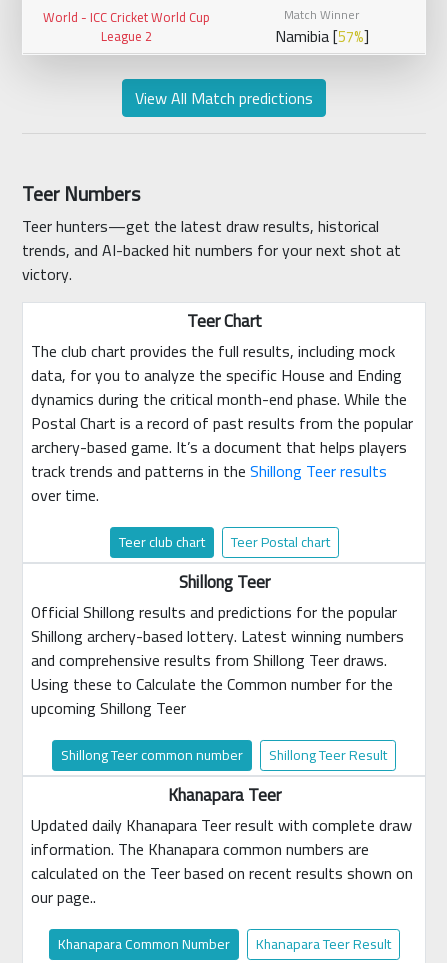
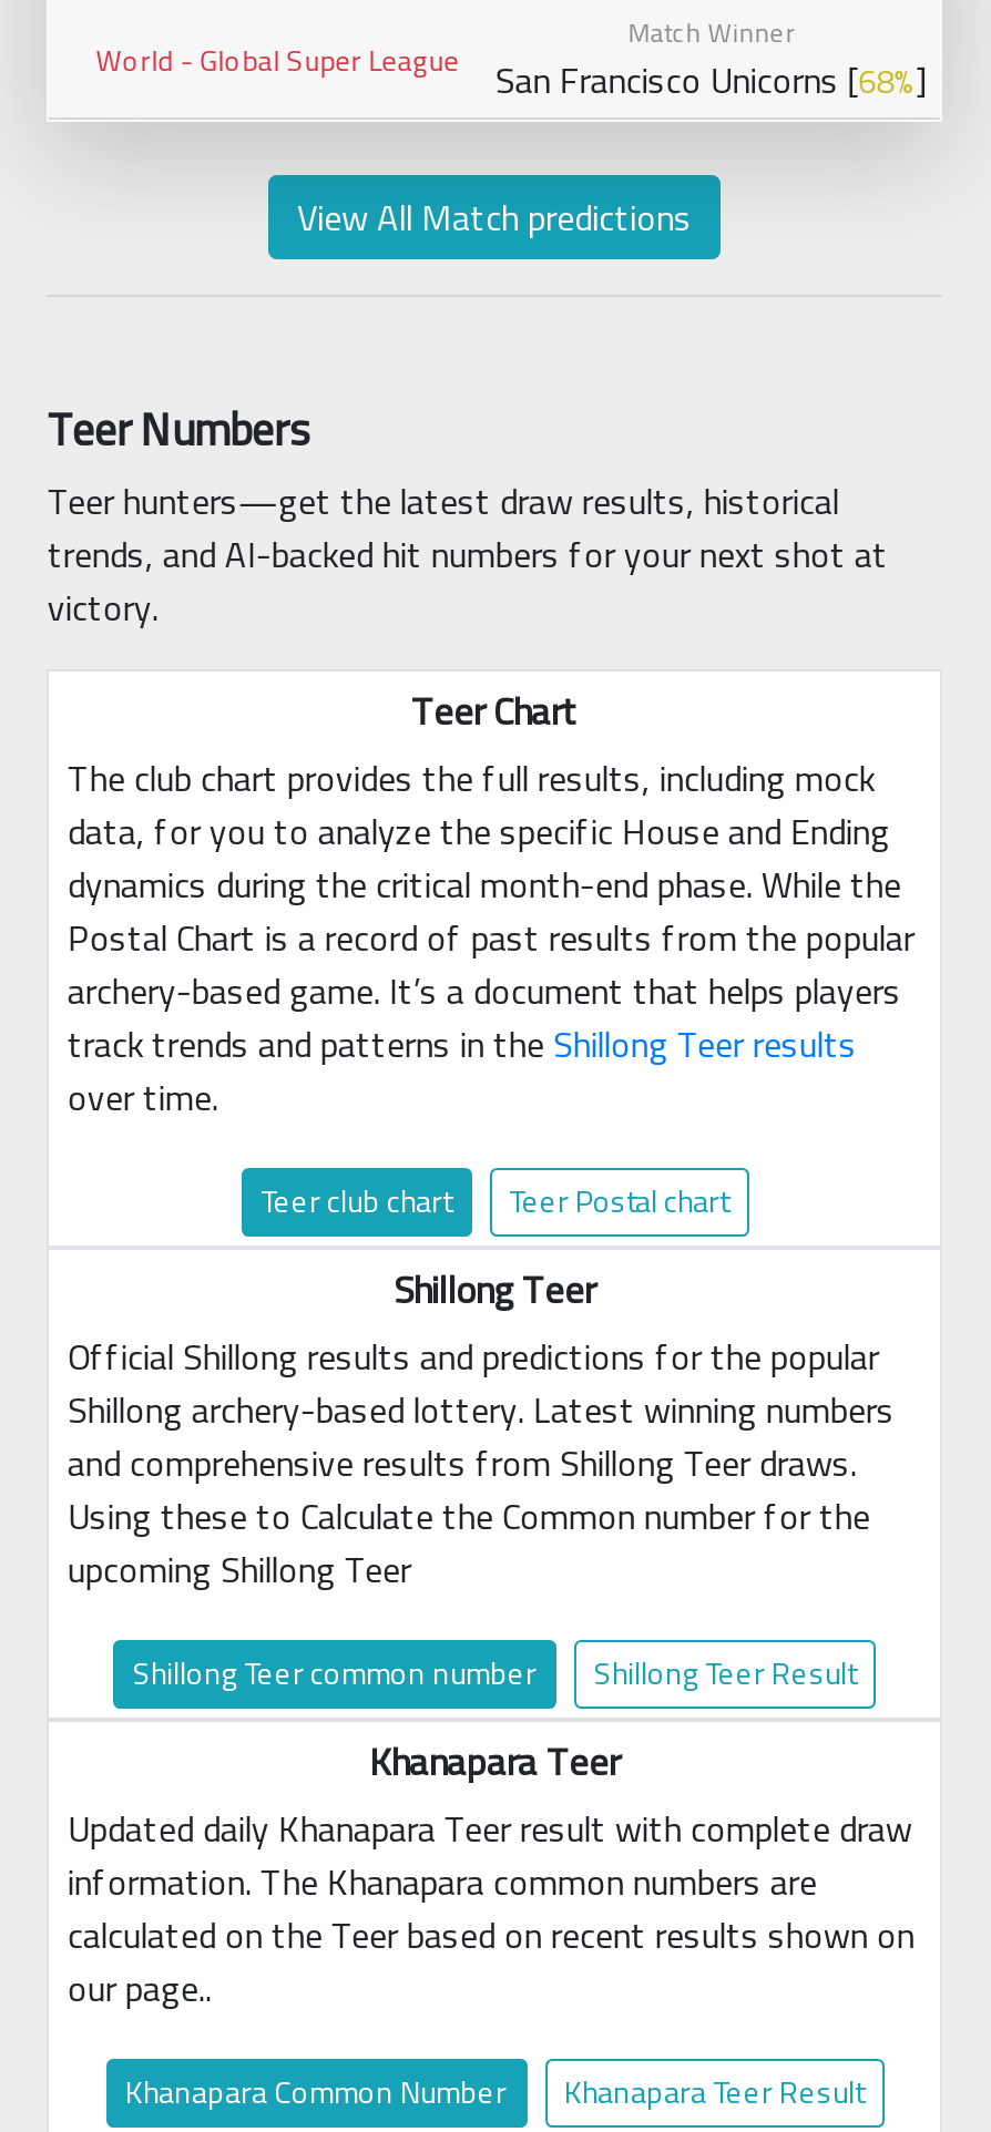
[43,5,210,48] World - ICC Cricket World Cup | League 2 -> [96,32,459,85] World - Global Super League
[275,21,369,51] Namibia [57%] -> [495,47,927,113] San Francisco Unicorns [68%]

